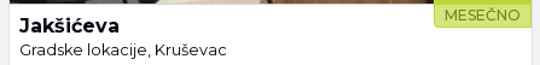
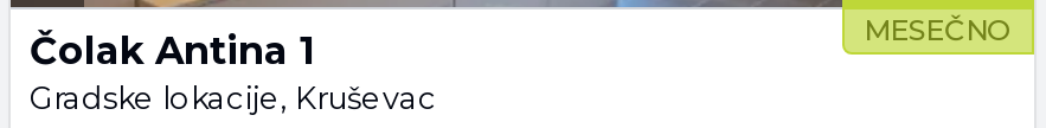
[19,14,120,37] Jakšićeva -> [30,28,316,73] Čolak Antina 1

